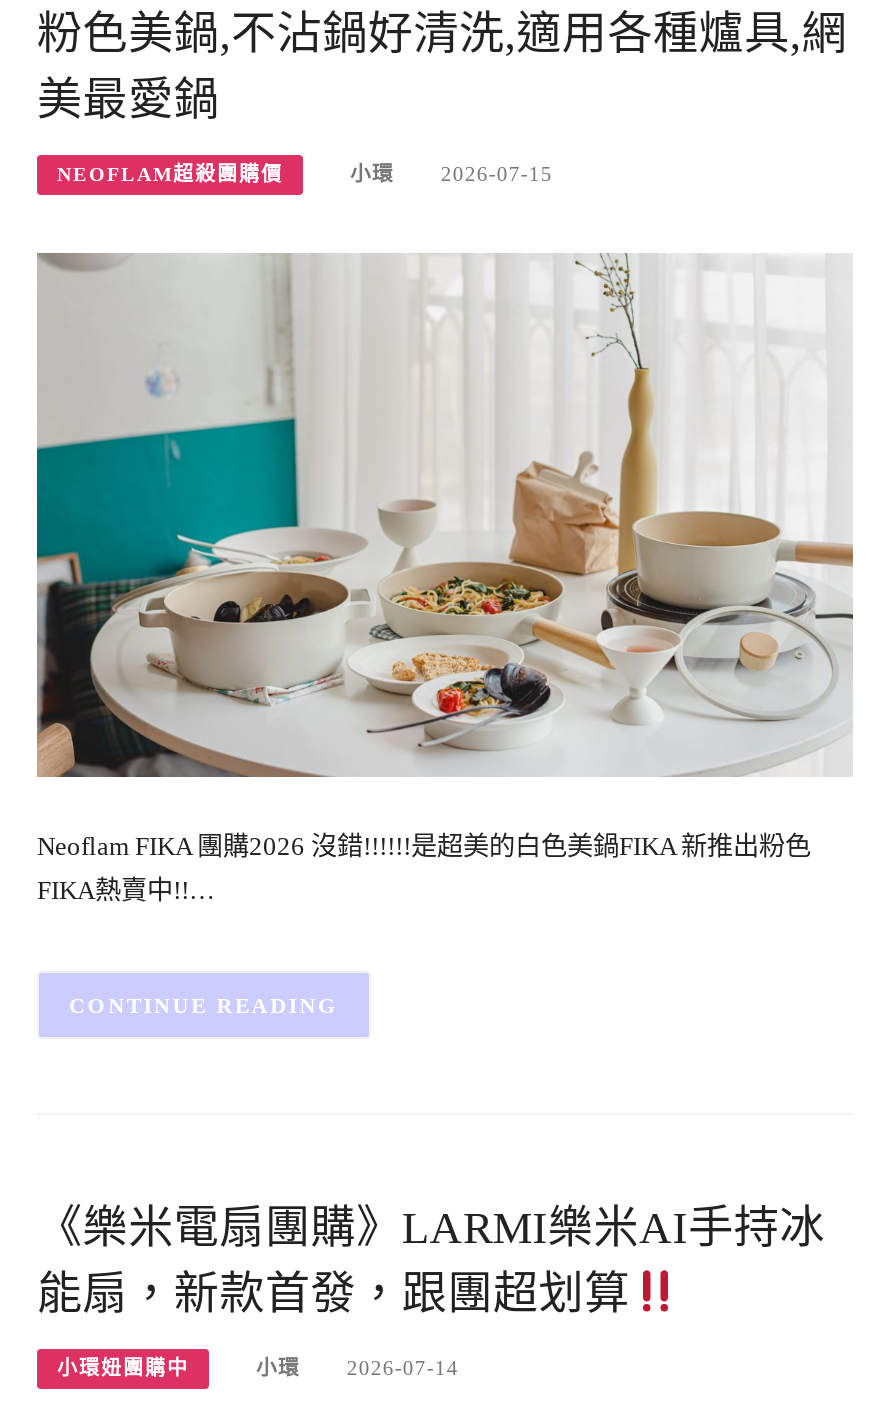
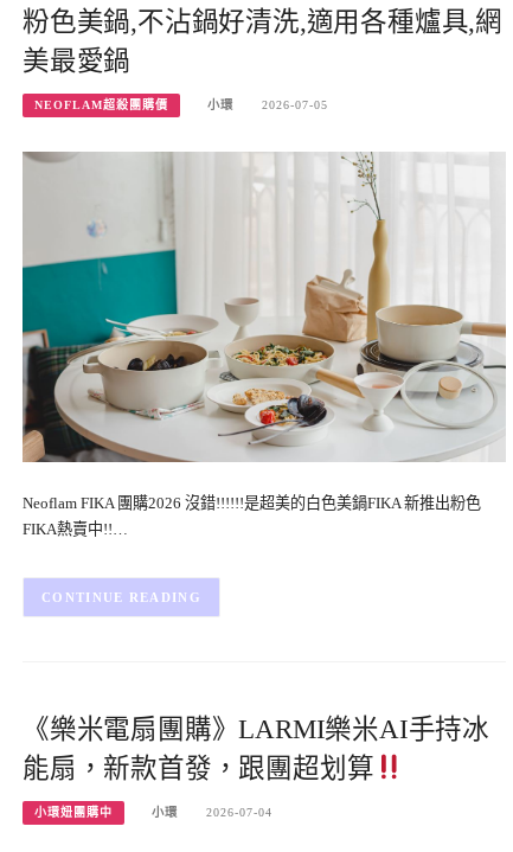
[441,164,553,186] 2026-07-15 -> [262,99,328,112] 2026-07-05
[347,1357,459,1379] 2026-07-14 -> [206,806,272,819] 2026-07-04

